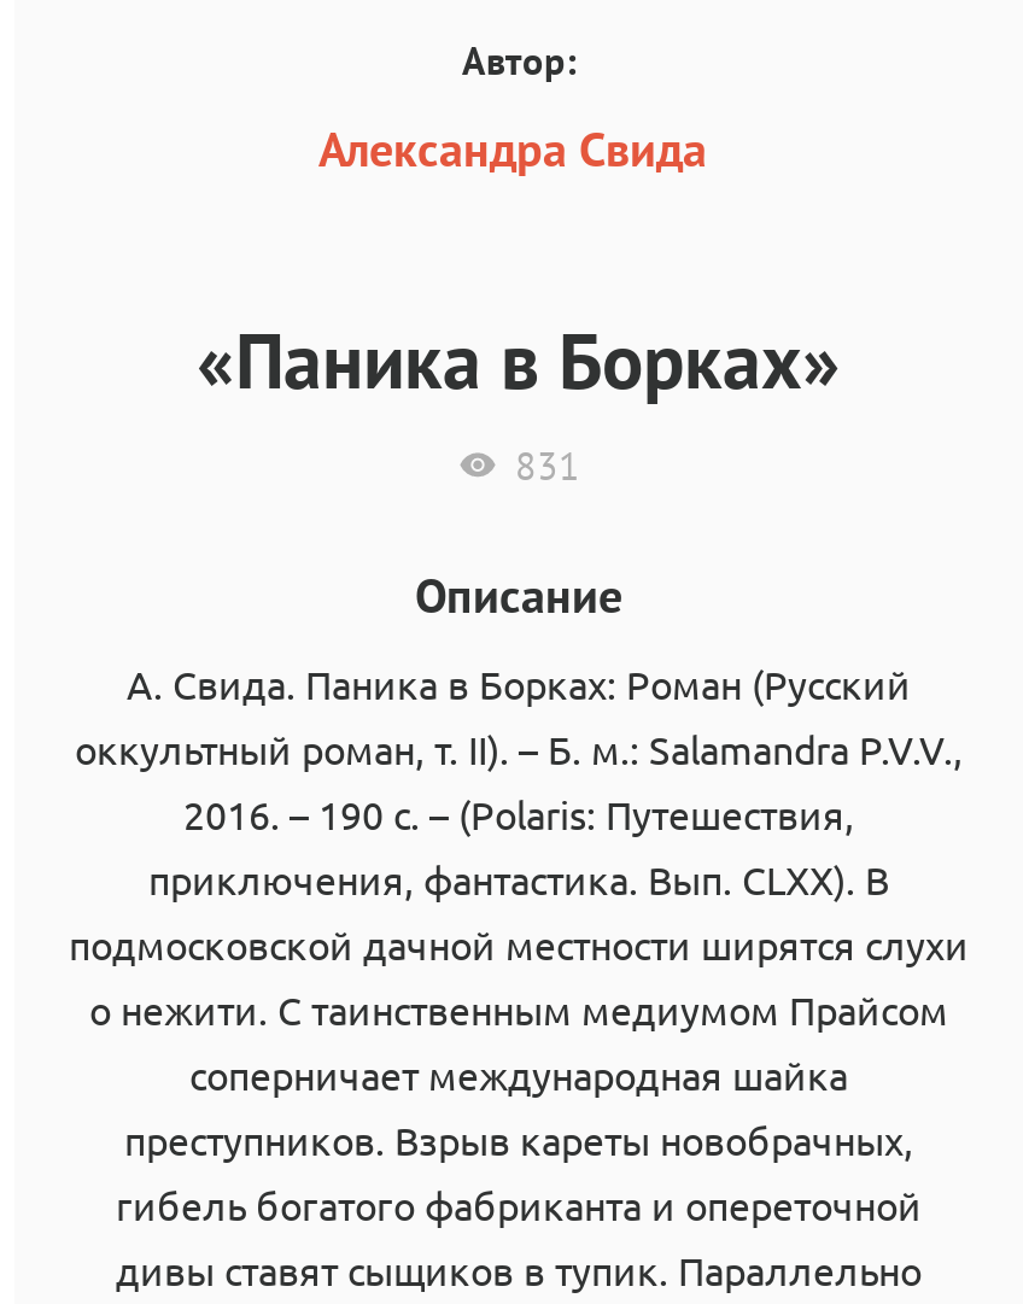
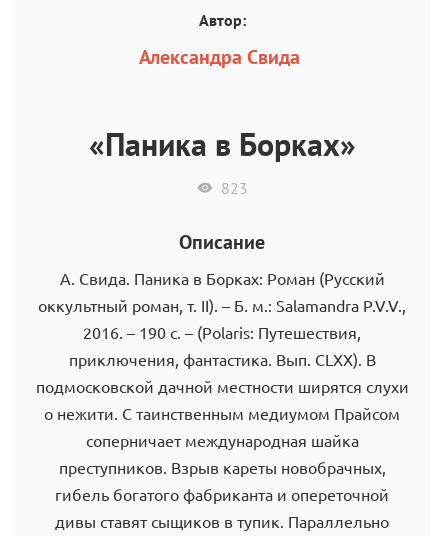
[515,441,580,489] 831 -> [220,178,247,198] 823

